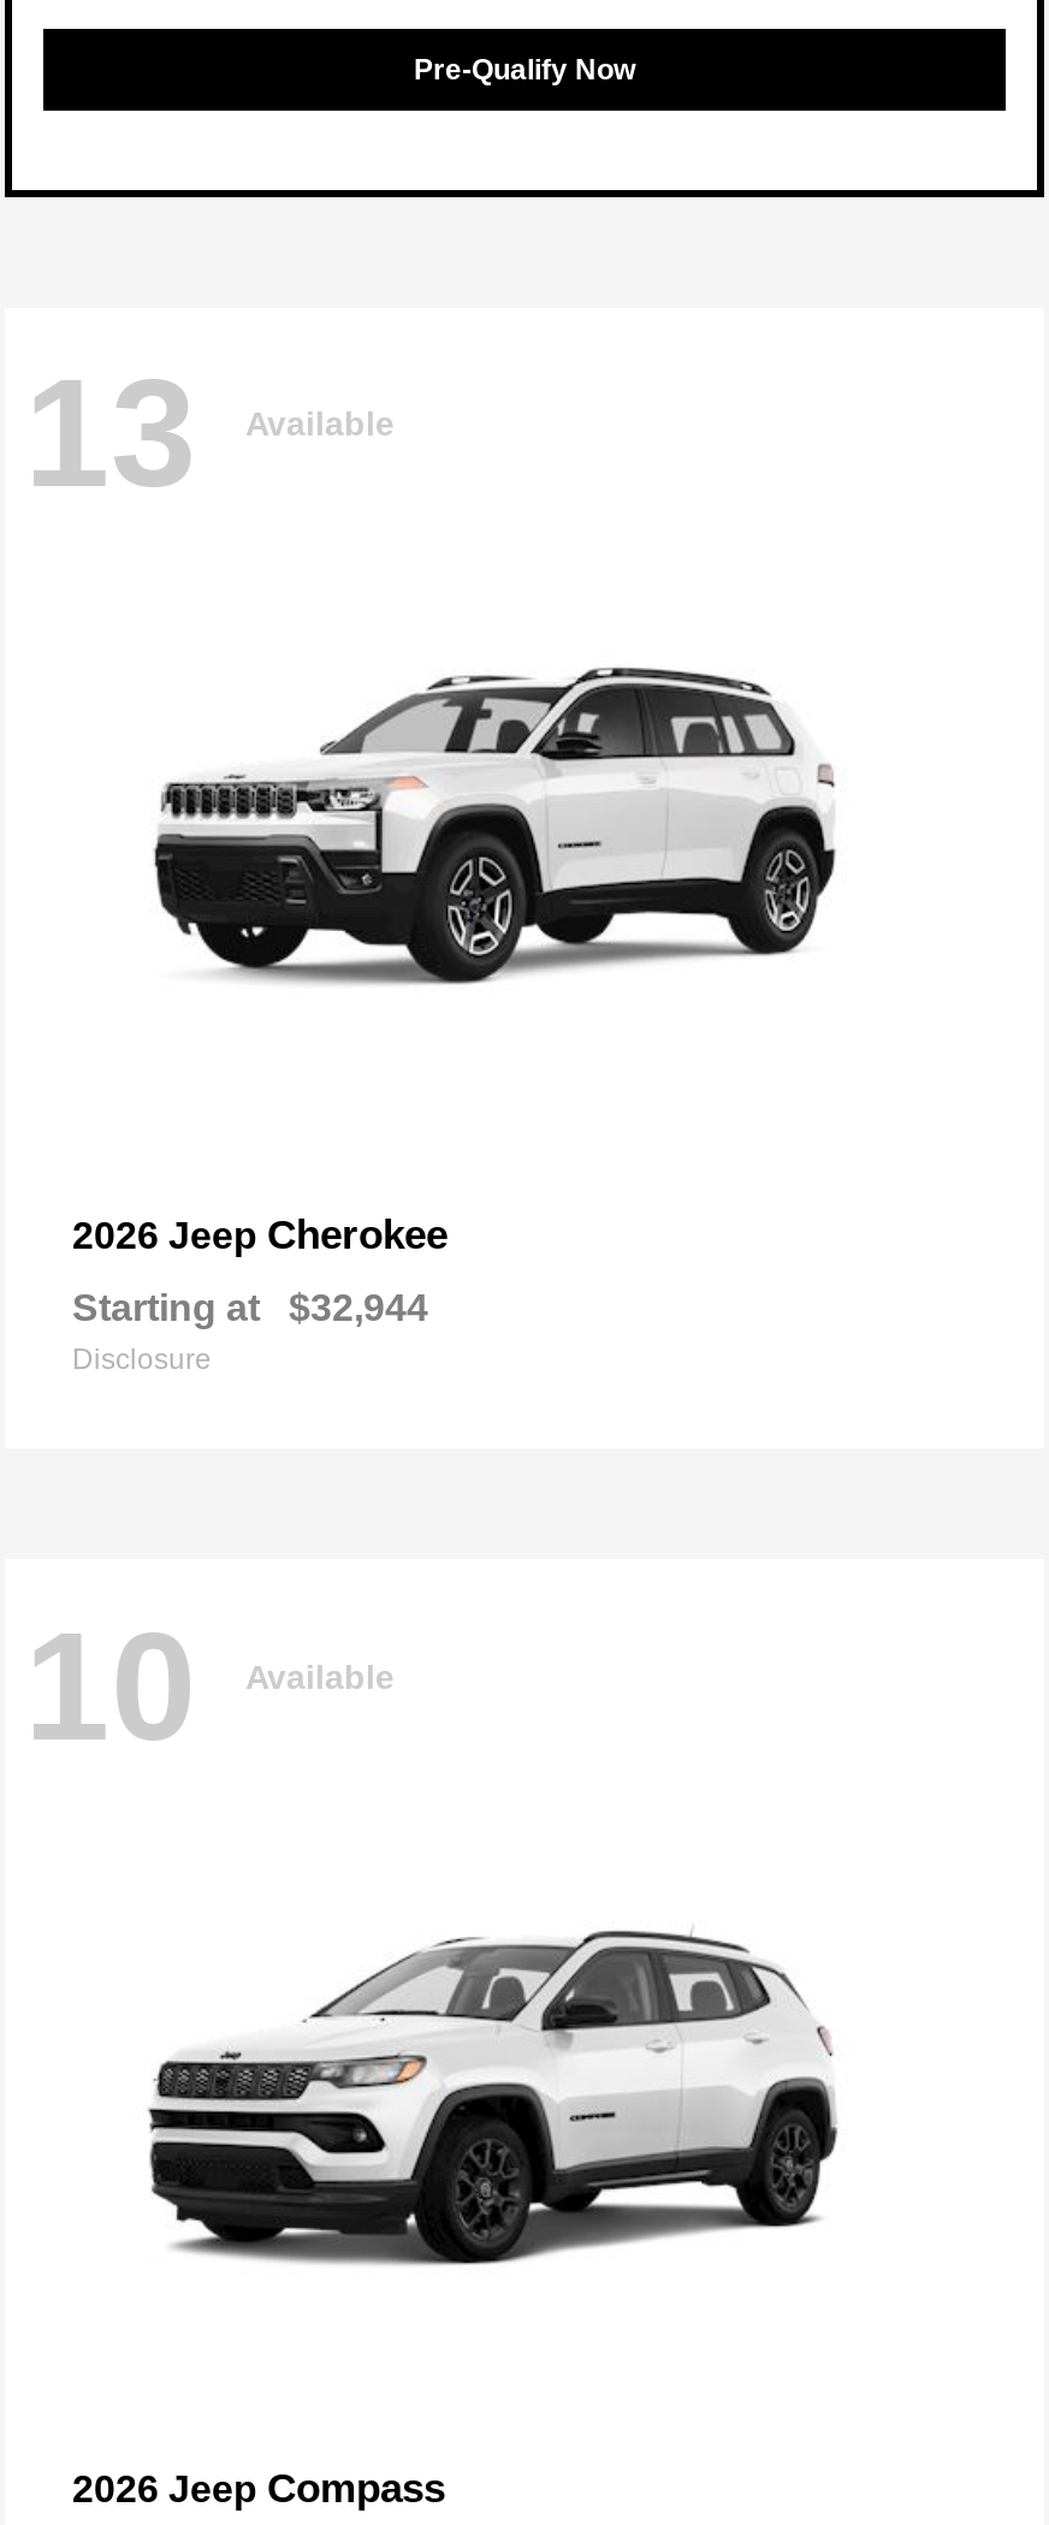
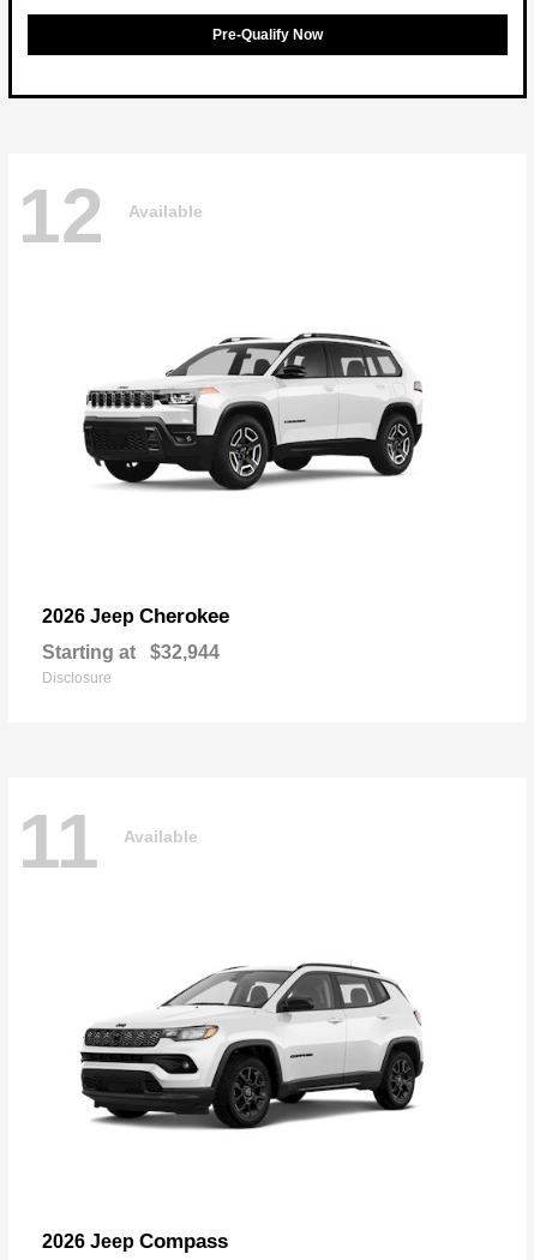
[24,347,395,520] 13 Available -> [18,173,203,259] 12 Available
[24,1600,395,1773] 10 Available -> [18,798,198,884] 11 Available

